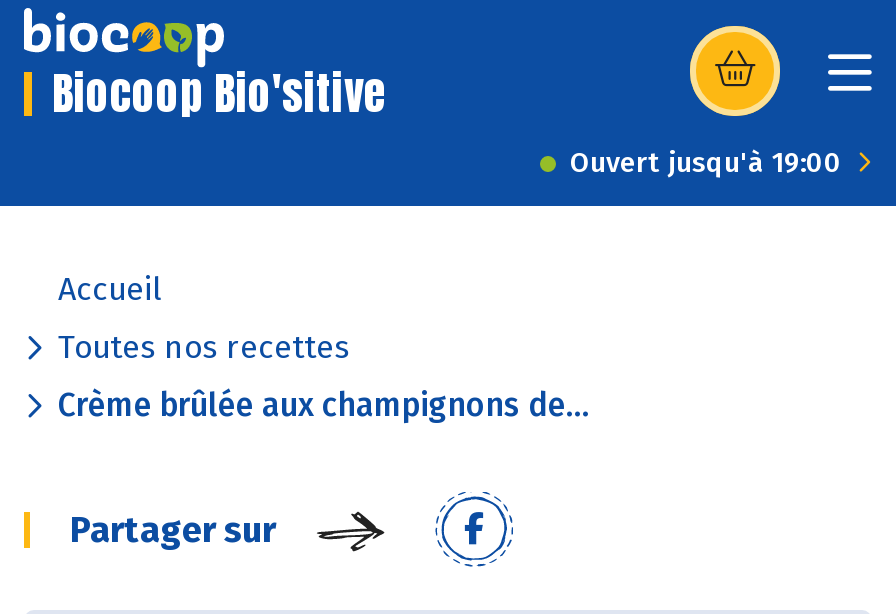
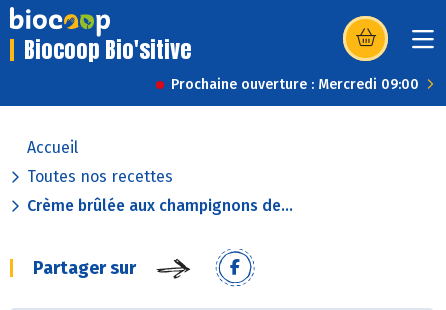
[570,146,842,180] Ouvert jusqu'à 19:00 -> [171,76,419,93] Prochaine ouverture : Mercredi 09:00

